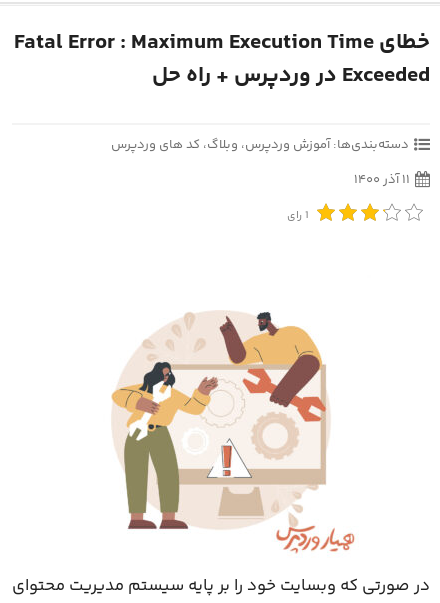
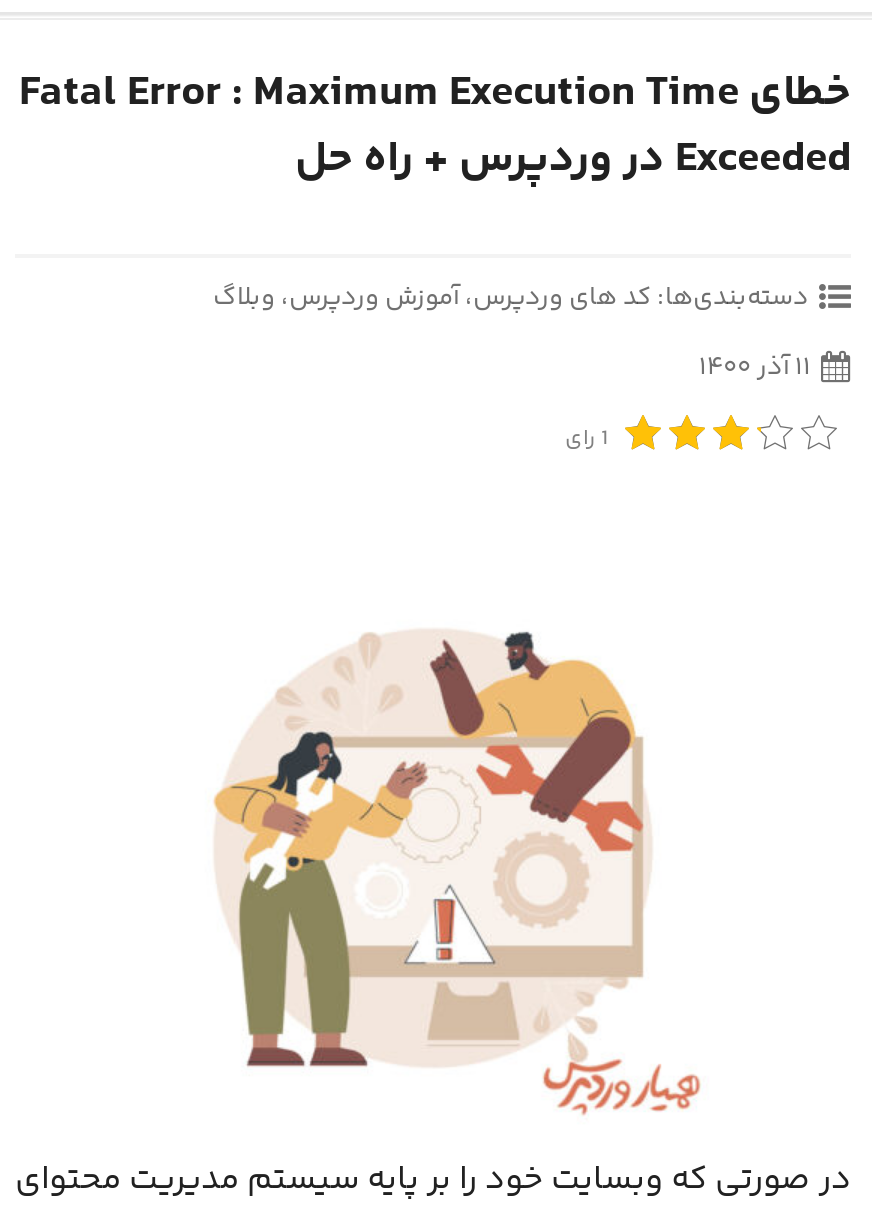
[111,135,409,155] دسته‌بندی‌ها: آموزش وردپرس،وبلاگ ، کد های وردپرس -> [213,278,809,318] دسته‌بندی‌ها: کد های وردپرس،آموزش وردپرس ، وبلاگ

